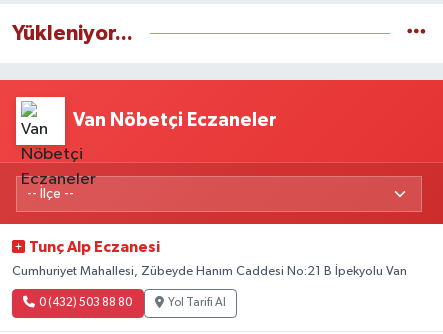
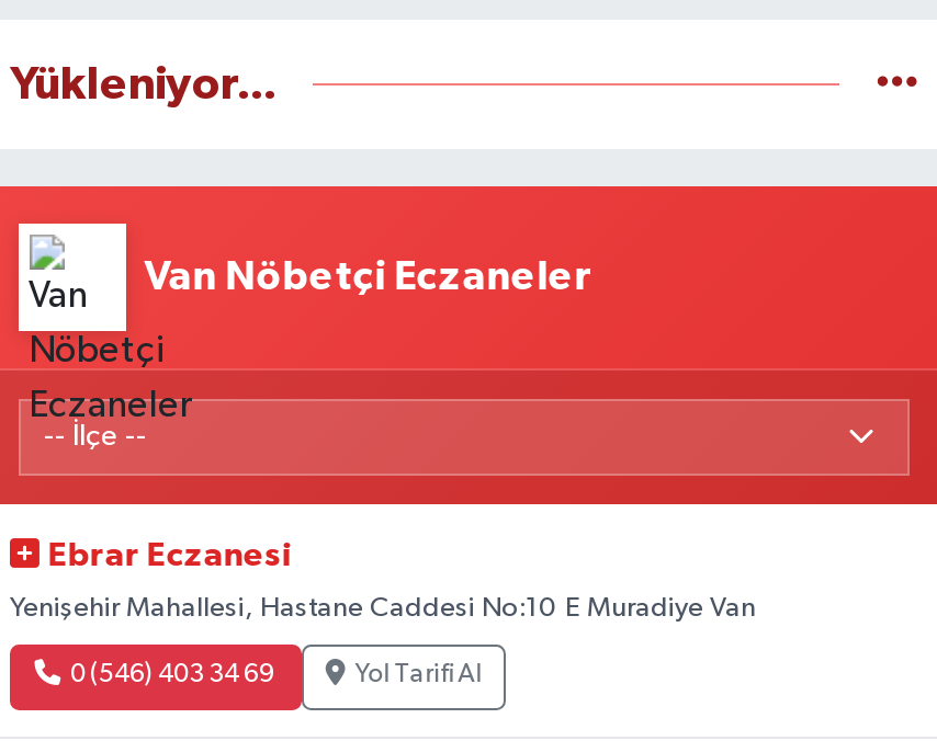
[29,240,160,255] Tunç Alp Eczanesi -> [48,539,291,572] Ebrar Eczanesi
[12,265,407,278] Cumhuriyet Mahallesi, Zübeyde Hanım Caddesi No:21 B İpekyolu Van -> [10,594,756,622] Yenişehir Mahallesi, Hastane Caddesi No:10 E Muradiye Van
[39,297,132,309] 0 (432) 503 88 80 -> [70,663,276,689] 0 (546) 403 34 69

